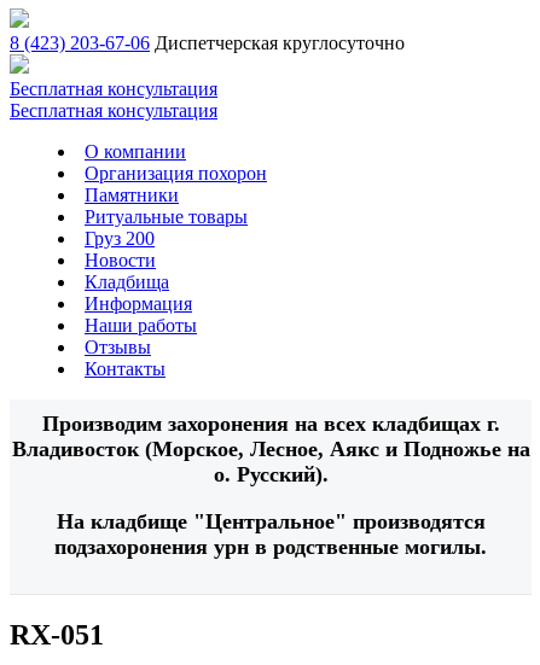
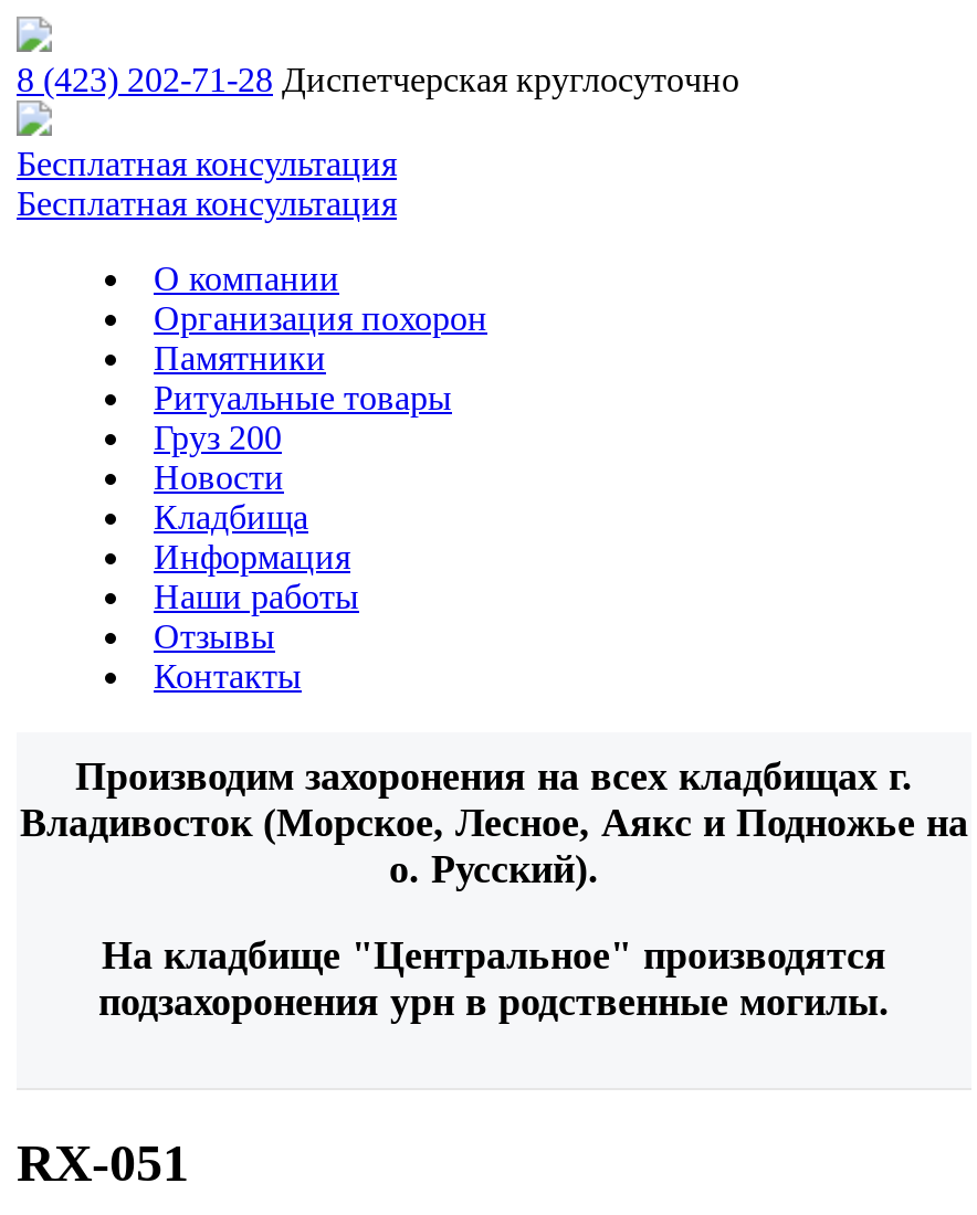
[10,33,405,53] 8 (423) 203-67-06 Диспетчерская круглосуточно -> [17,61,739,98] 8 (423) 202-71-28 Диспетчерская круглосуточно

